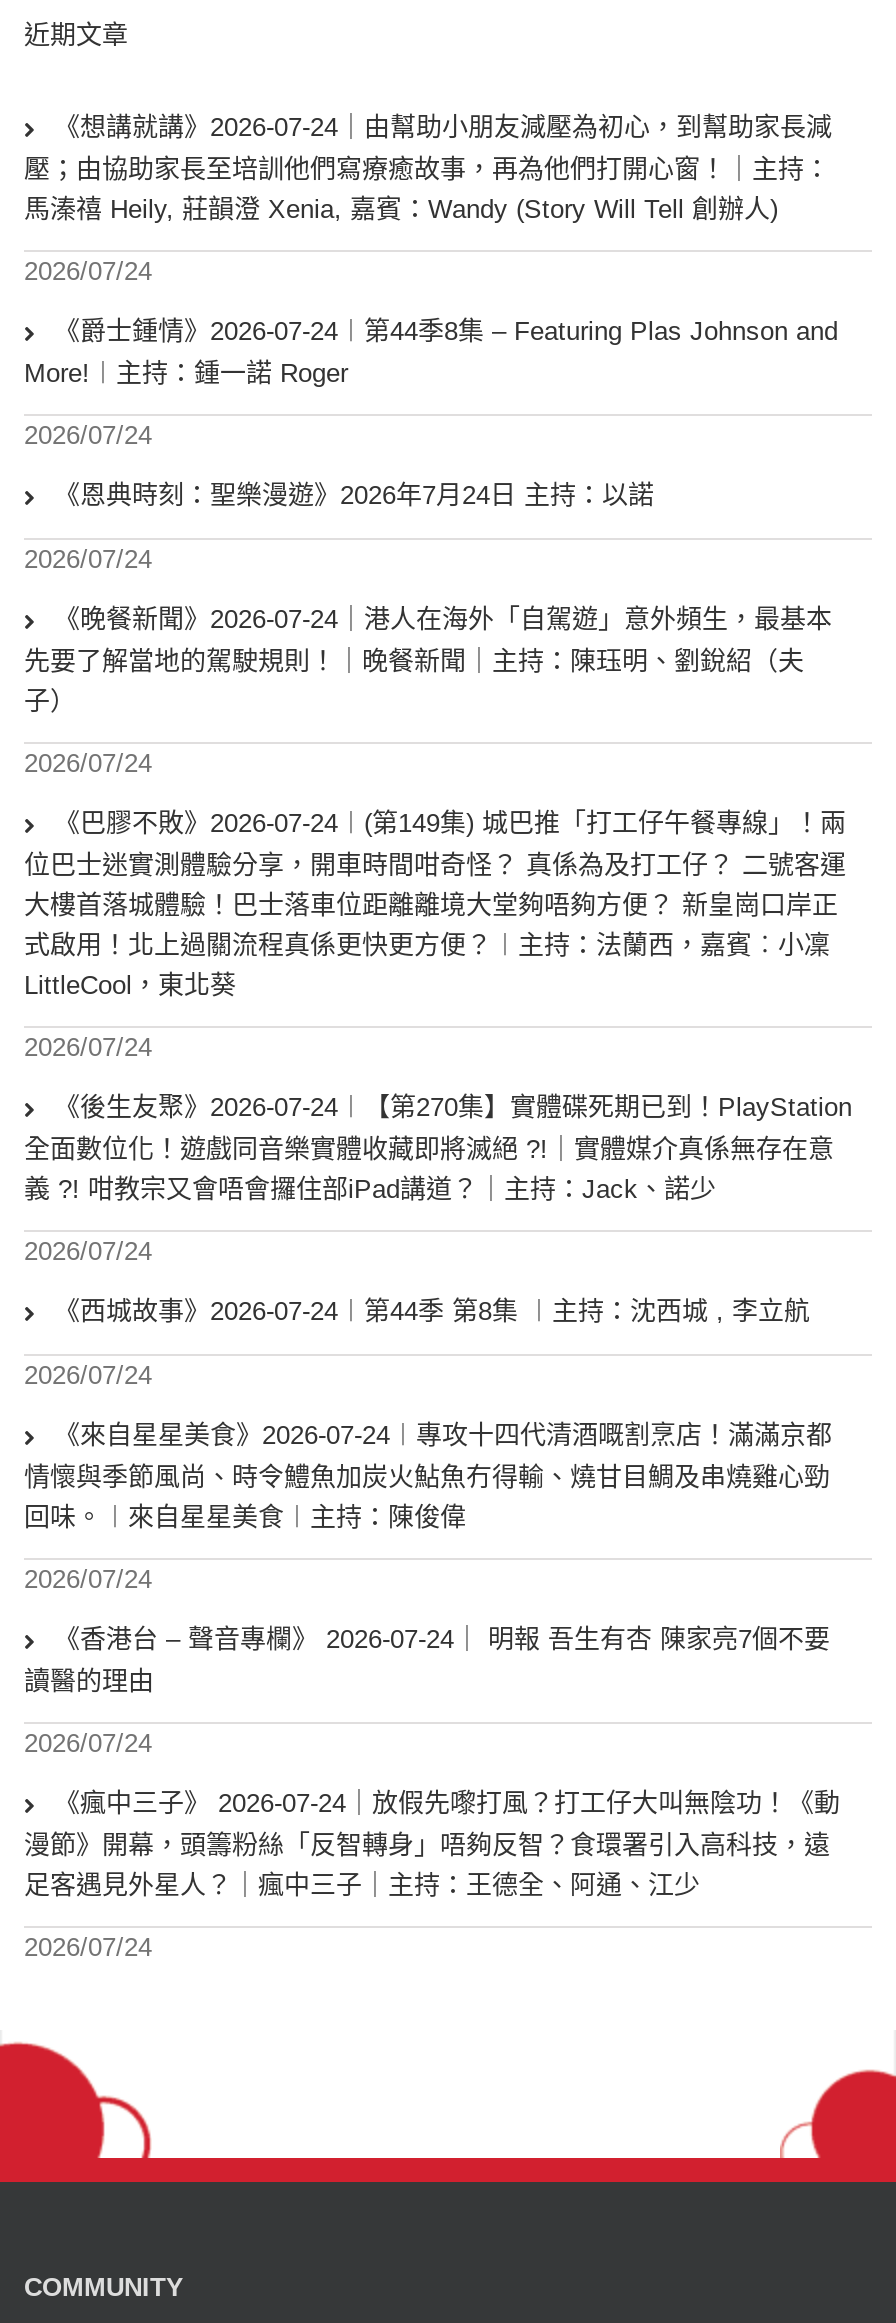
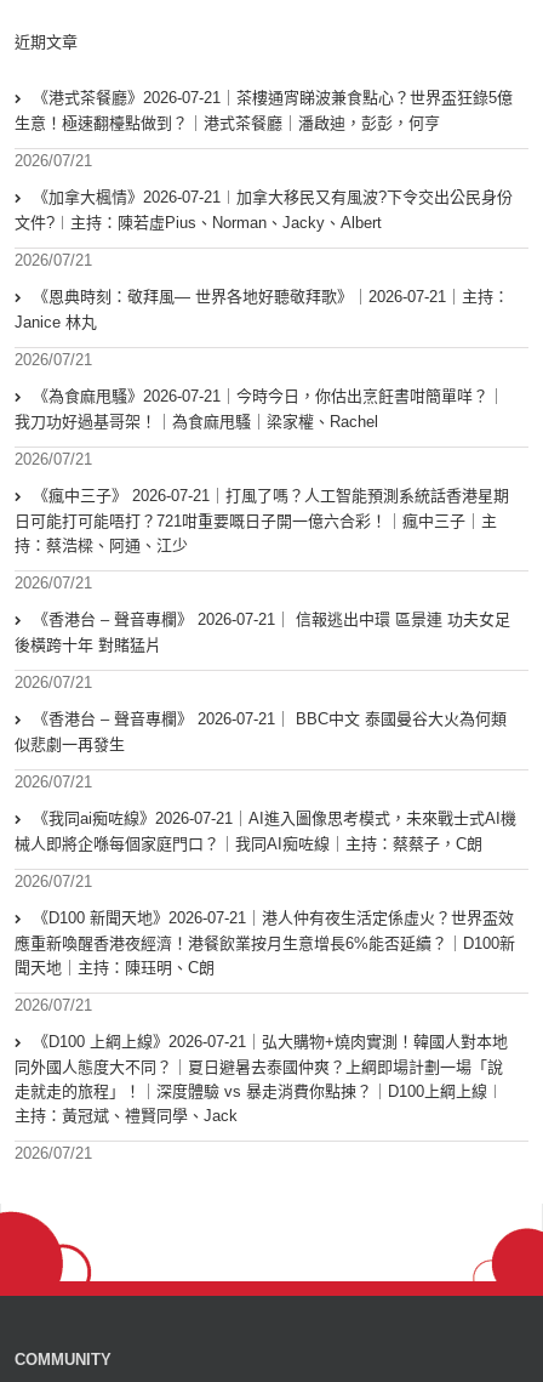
[24,112,832,224] 《想講就講》2026-07-24｜由幫助小朋友減壓為初心，到幫助家長減 | 壓；由協助家長至培訓他們寫療癒故事，再為他們打開心窗！｜主持： | 馬溱禧 Heily, 莊韻澄 Xenia, 嘉賓：Wandy (Story Will Tell 創辦人) -> [15,89,513,132] 《港式茶餐廳》2026-07-21｜茶樓通宵睇波兼食點心？世界盃狂錄5億 | 生意！極速翻檯點做到？｜港式茶餐廳｜潘啟迪，彭彭，何亨
[24,256,152,286] 2026/07/24 -> [15,152,92,170] 2026/07/21
[24,316,838,388] 《爵士鍾情》2026-07-24︱第44季8集 – Featuring Plas Johnson and | More!︱主持：鍾一諾 Roger -> [15,188,513,232] 《加拿大楓情》2026-07-21︱加拿大移民又有風波?下令交出公民身份 | 文件?︱主持：陳若虛Pius、Norman、Jacky、Albert
[24,420,152,450] 2026/07/24 -> [15,251,92,269] 2026/07/21
[54,480,654,510] 《恩典時刻：聖樂漫遊》2026年7月24日 主持：以諾 -> [15,288,509,331] 《恩典時刻：敬拜風— 世界各地好聽敬拜歌》｜2026-07-21｜主持： | Janice 林丸
[24,544,152,574] 2026/07/24 -> [15,351,92,369] 2026/07/21
[24,604,832,716] 《晚餐新聞》2026-07-24｜港人在海外「自駕遊」意外頻生，最基本 | 先要了解當地的駕駛規則！｜晚餐新聞｜主持：陳珏明、劉銳紹（夫 | 子） -> [15,387,504,431] 《為食麻甩騷》2026-07-21｜今時今日，你估出烹飪書咁簡單咩？｜ | 我刀功好過基哥架！｜為食麻甩騷｜梁家權、Rachel
[24,748,152,778] 2026/07/24 -> [15,450,92,468] 2026/07/21
[24,808,846,1000] 《巴膠不敗》2026-07-24︱(第149集) 城巴推「打工仔午餐專線」！兩 | 位巴士迷實測體驗分享，開車時間咁奇怪？ 真係為及打工仔？ 二號客運 | 大樓首落城體驗！巴士落車位距離離境大堂夠唔夠方便？ 新皇崗口岸正 | 式啟用！北上過關流程真係更快更方便？︱主持：法蘭西，嘉賓︰小凜 | LittleCool，東北葵 -> [15,487,509,555] 《瘋中三子》 2026-07-21｜打風了嗎？人工智能預測系統話香港星期 | 日可能打可能唔打？721咁重要嘅日子開一億六合彩！｜瘋中三子｜主 | 持：蔡浩樑、阿通、江少
[24,1032,152,1062] 2026/07/24 -> [15,574,92,592] 2026/07/21
[24,1092,852,1204] 《後生友聚》2026-07-24︱【第270集】實體碟死期已到！PlayStation | 全面數位化！遊戲同音樂實體收藏即將滅絕 ?!｜實體媒介真係無存在意 | 義 ?! 咁教宗又會唔會攞住部iPad講道？｜主持：Jack、諾少 -> [15,610,510,654] 《香港台 – 聲音專欄》 2026-07-21｜ 信報逃出中環 區景連 功夫女足 | 後橫跨十年 對賭猛片
[24,1236,152,1266] 2026/07/24 -> [15,674,92,692] 2026/07/21
[54,1296,810,1326] 《西城故事》2026-07-24︱第44季 第8集 ︱主持：沈西城 , 李立航 -> [15,710,507,754] 《香港台 – 聲音專欄》 2026-07-21｜ BBC中文 泰國曼谷大火為何類 | 似悲劇一再發生
[24,1360,152,1390] 2026/07/24 -> [15,773,92,791] 2026/07/21
[24,1420,832,1532] 《來自星星美食》2026-07-24︱專攻十四代清酒嘅割烹店！滿滿京都 | 情懷與季節風尚、時令鱧魚加炭火鮎魚冇得輸、燒甘目鯛及串燒雞心勁 | 回味。︱來自星星美食︱主持：陳俊偉 -> [15,809,516,853] 《我同ai痴咗線》2026-07-21｜AI進入圖像思考模式，未來戰士式AI機 | 械人即將企喺每個家庭門口？｜我同AI痴咗線｜主持：蔡蔡子，C朗
[24,1564,152,1594] 2026/07/24 -> [15,873,92,891] 2026/07/21
[24,1624,830,1696] 《香港台 – 聲音專欄》 2026-07-24｜ 明報 吾生有杏 陳家亮7個不要 | 讀醫的理由 -> [15,909,515,977] 《D100 新聞天地》2026-07-21｜港人仲有夜生活定係虛火？世界盃效 | 應重新喚醒香港夜經濟！港餐飲業按月生意增長6%能否延續？｜D100新 | 聞天地｜主持：陳珏明、C朗
[24,1728,152,1758] 2026/07/24 -> [15,996,92,1014] 2026/07/21
[24,1788,840,1900] 《瘋中三子》 2026-07-24｜放假先嚟打風？打工仔大叫無陰功！《動 | 漫節》開幕，頭籌粉絲「反智轉身」唔夠反智？食環署引入高科技，遠 | 足客遇見外星人？｜瘋中三子｜主持：王德全、阿通、江少 -> [15,1033,508,1125] 《D100 上綱上線》2026-07-21｜弘大購物+燒肉實測！韓國人對本地 | 同外國人態度大不同？｜夏日避暑去泰國仲爽？上綱即場計劃一場「說 | 走就走的旅程」！｜深度體驗 vs 暴走消費你點揀？｜D100上綱上線︱ | 主持：黃冠斌、禮賢同學、Jack
[24,1932,152,1962] 2026/07/24 -> [15,1144,92,1163] 2026/07/21

